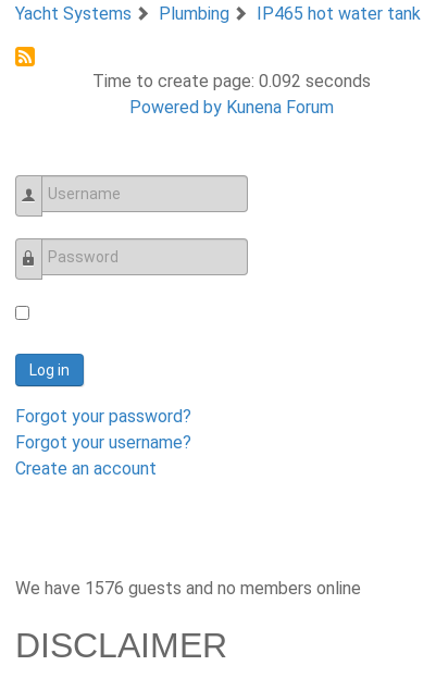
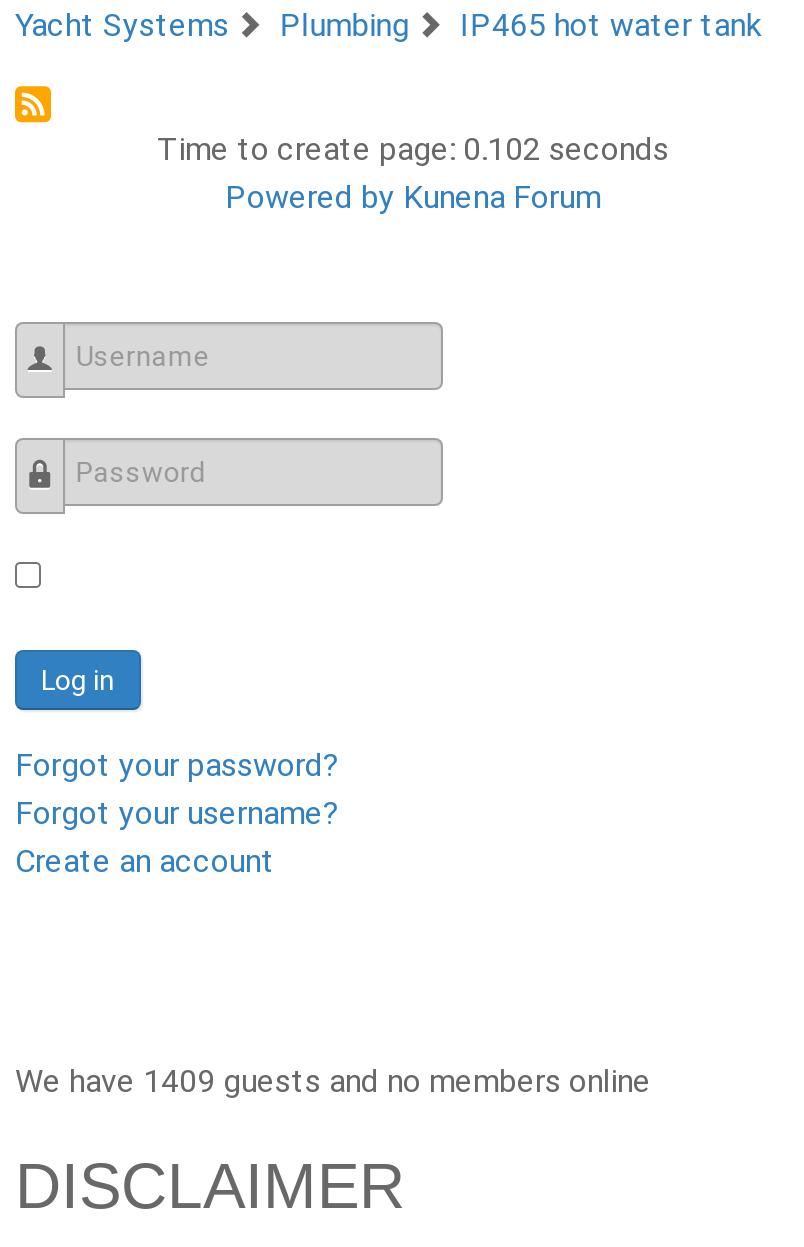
[92,71,371,91] Time to create page: 0.092 seconds -> [157,130,669,168] Time to create page: 0.102 seconds
[15,578,361,599] We have 1576 guests and no members online -> [15,1062,651,1100] We have 1409 guests and no members online

